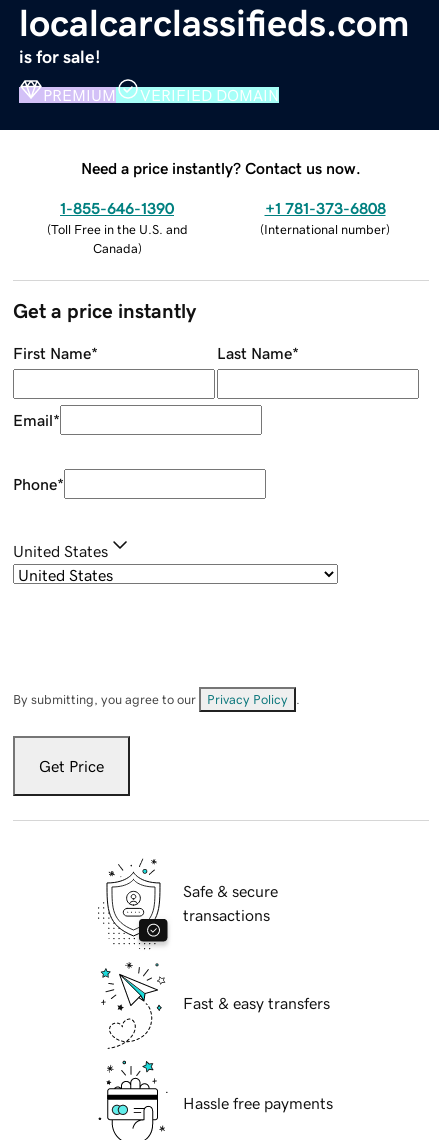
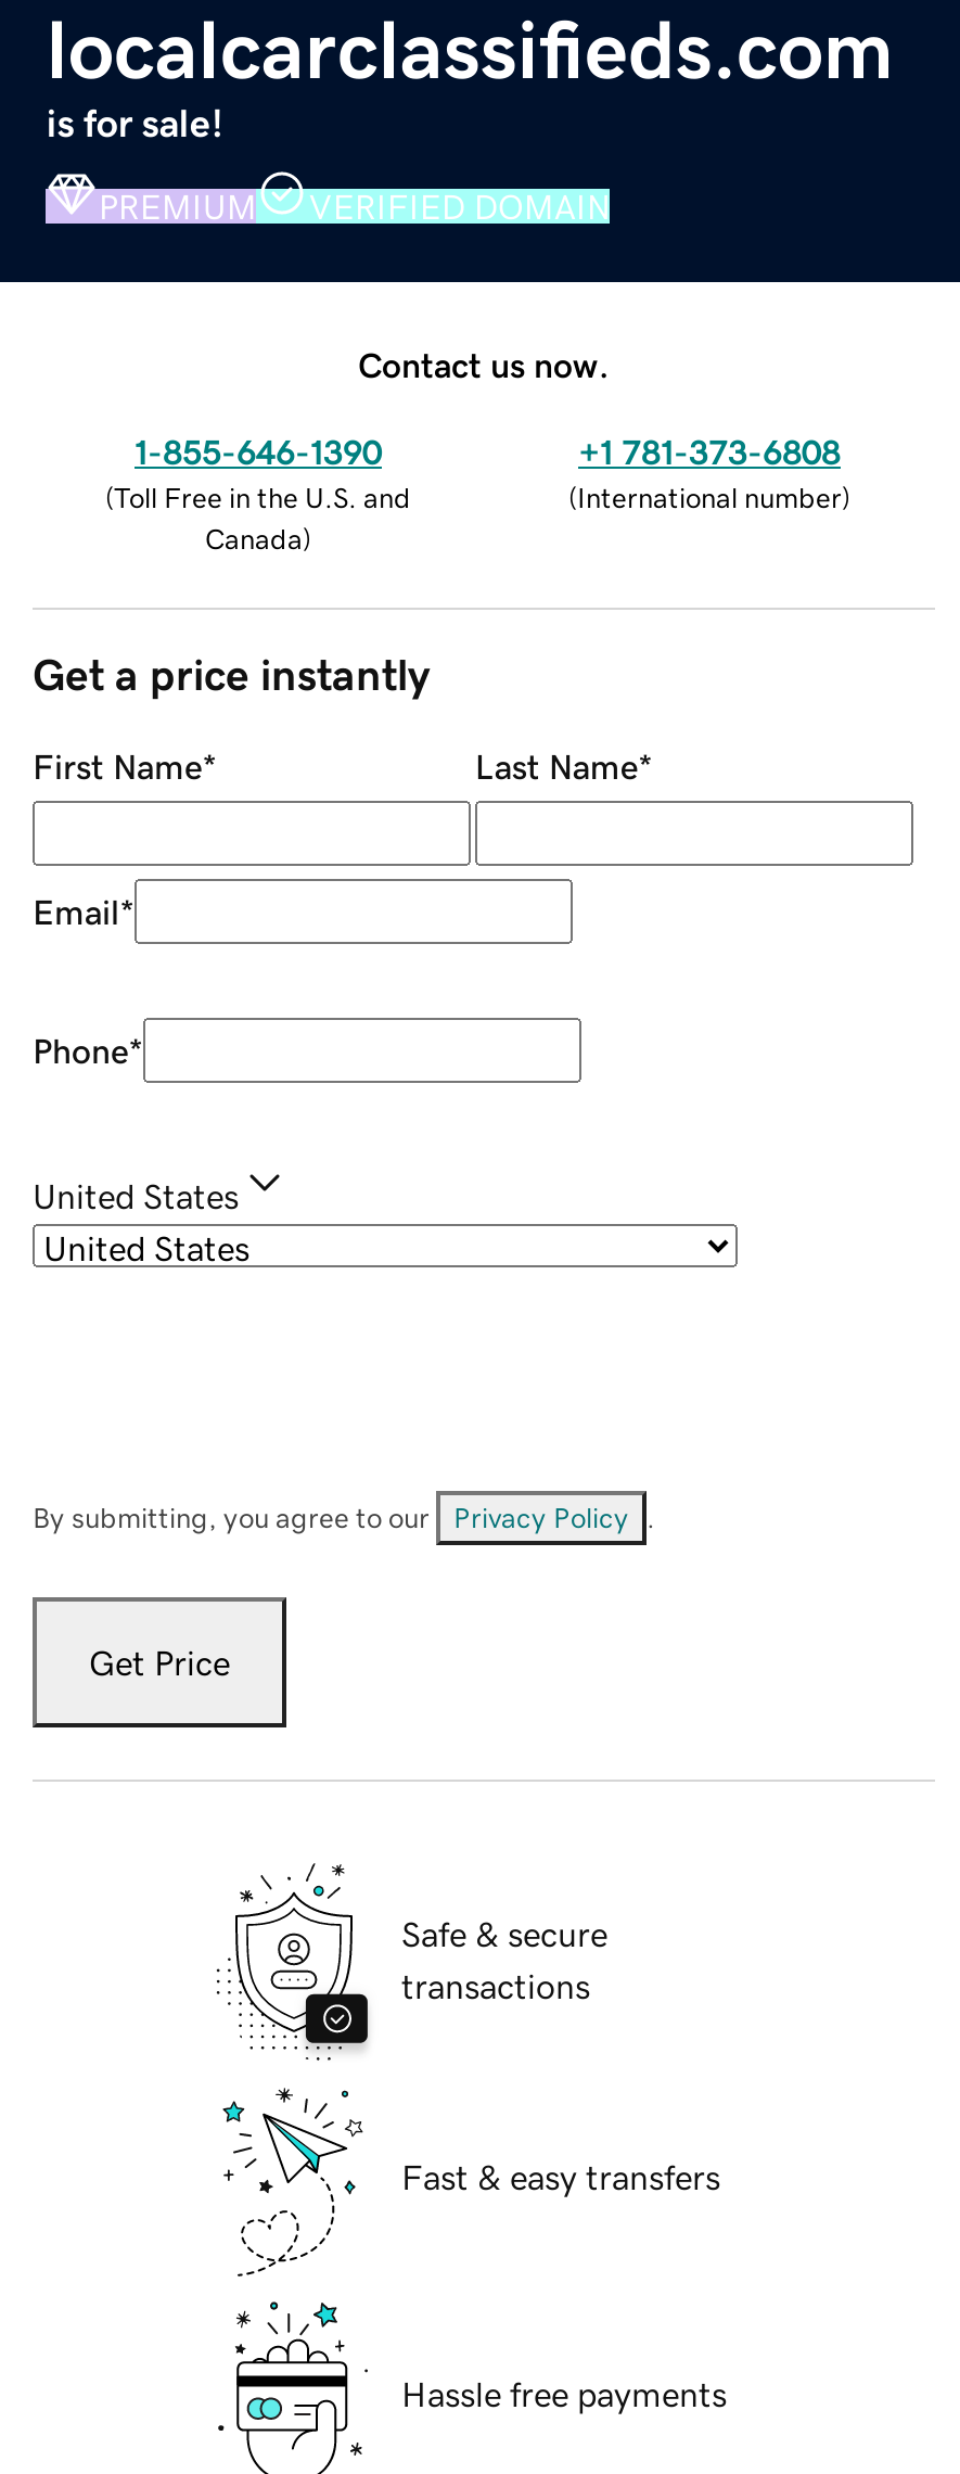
[81,160,361,176] Need a price instantly? Contact us now. -> [358,346,610,381] Contact us now.

